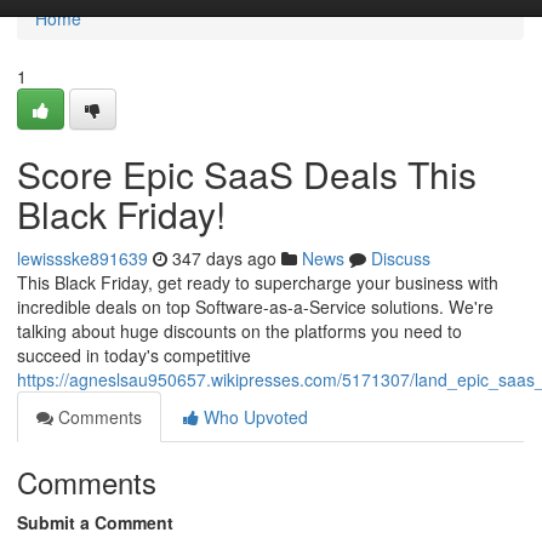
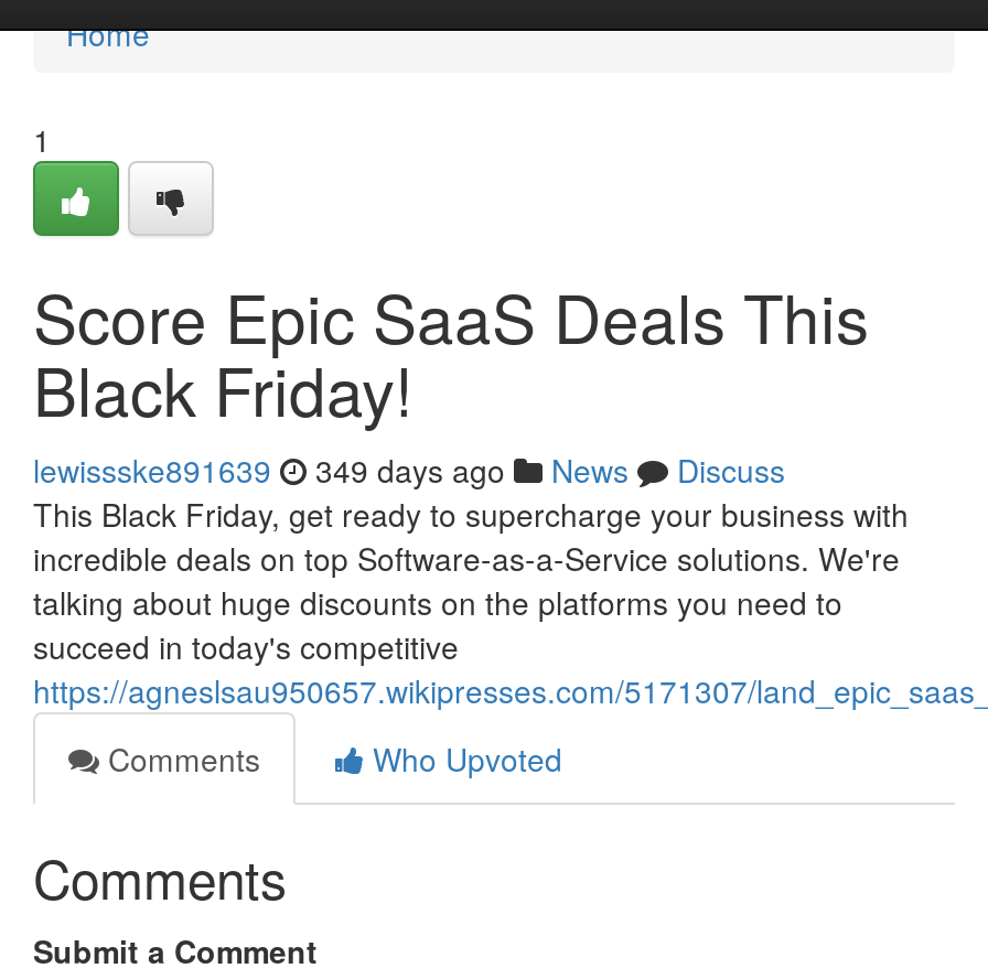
[17,246,430,270] lewissske891639 347 days ago News Discuss -> [33,448,785,492] lewissske891639 349 days ago News Discuss

